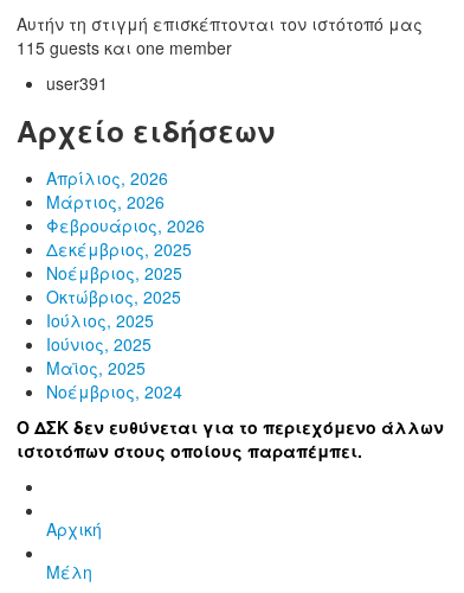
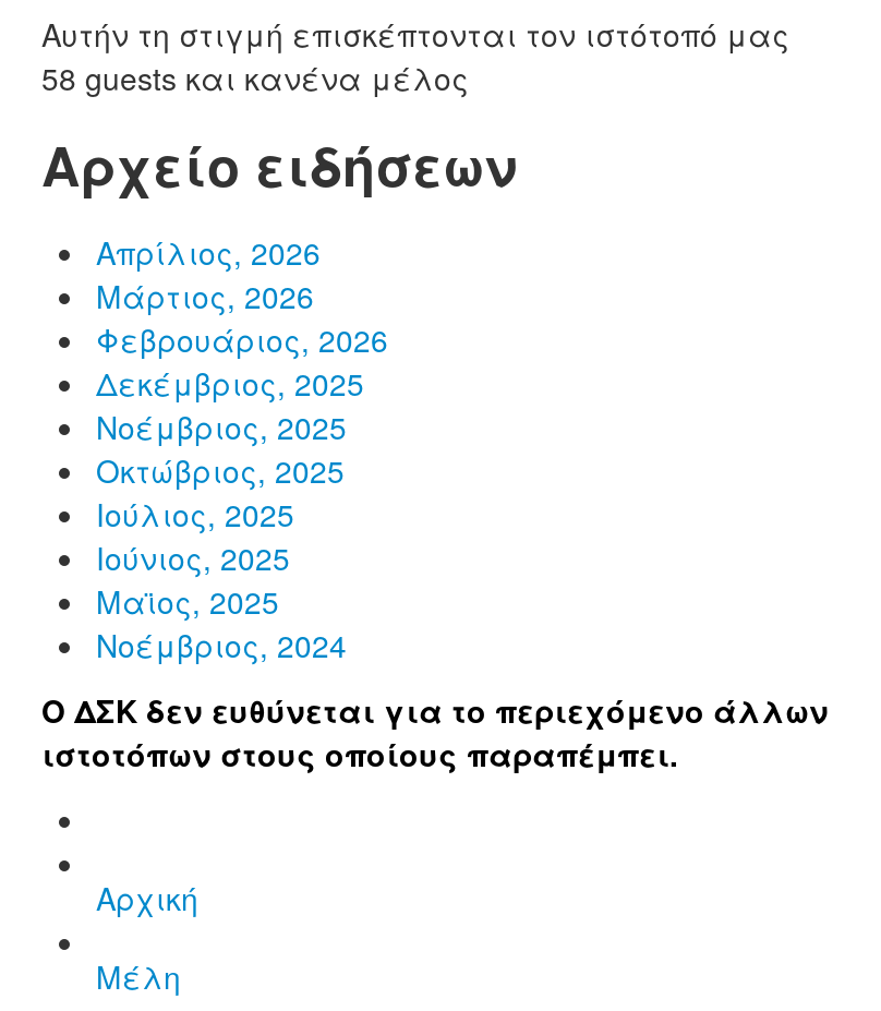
[17,35,232,95] 115 guests και one member | user391 -> [41,55,469,99] 58 guests και κανένα μέλος

